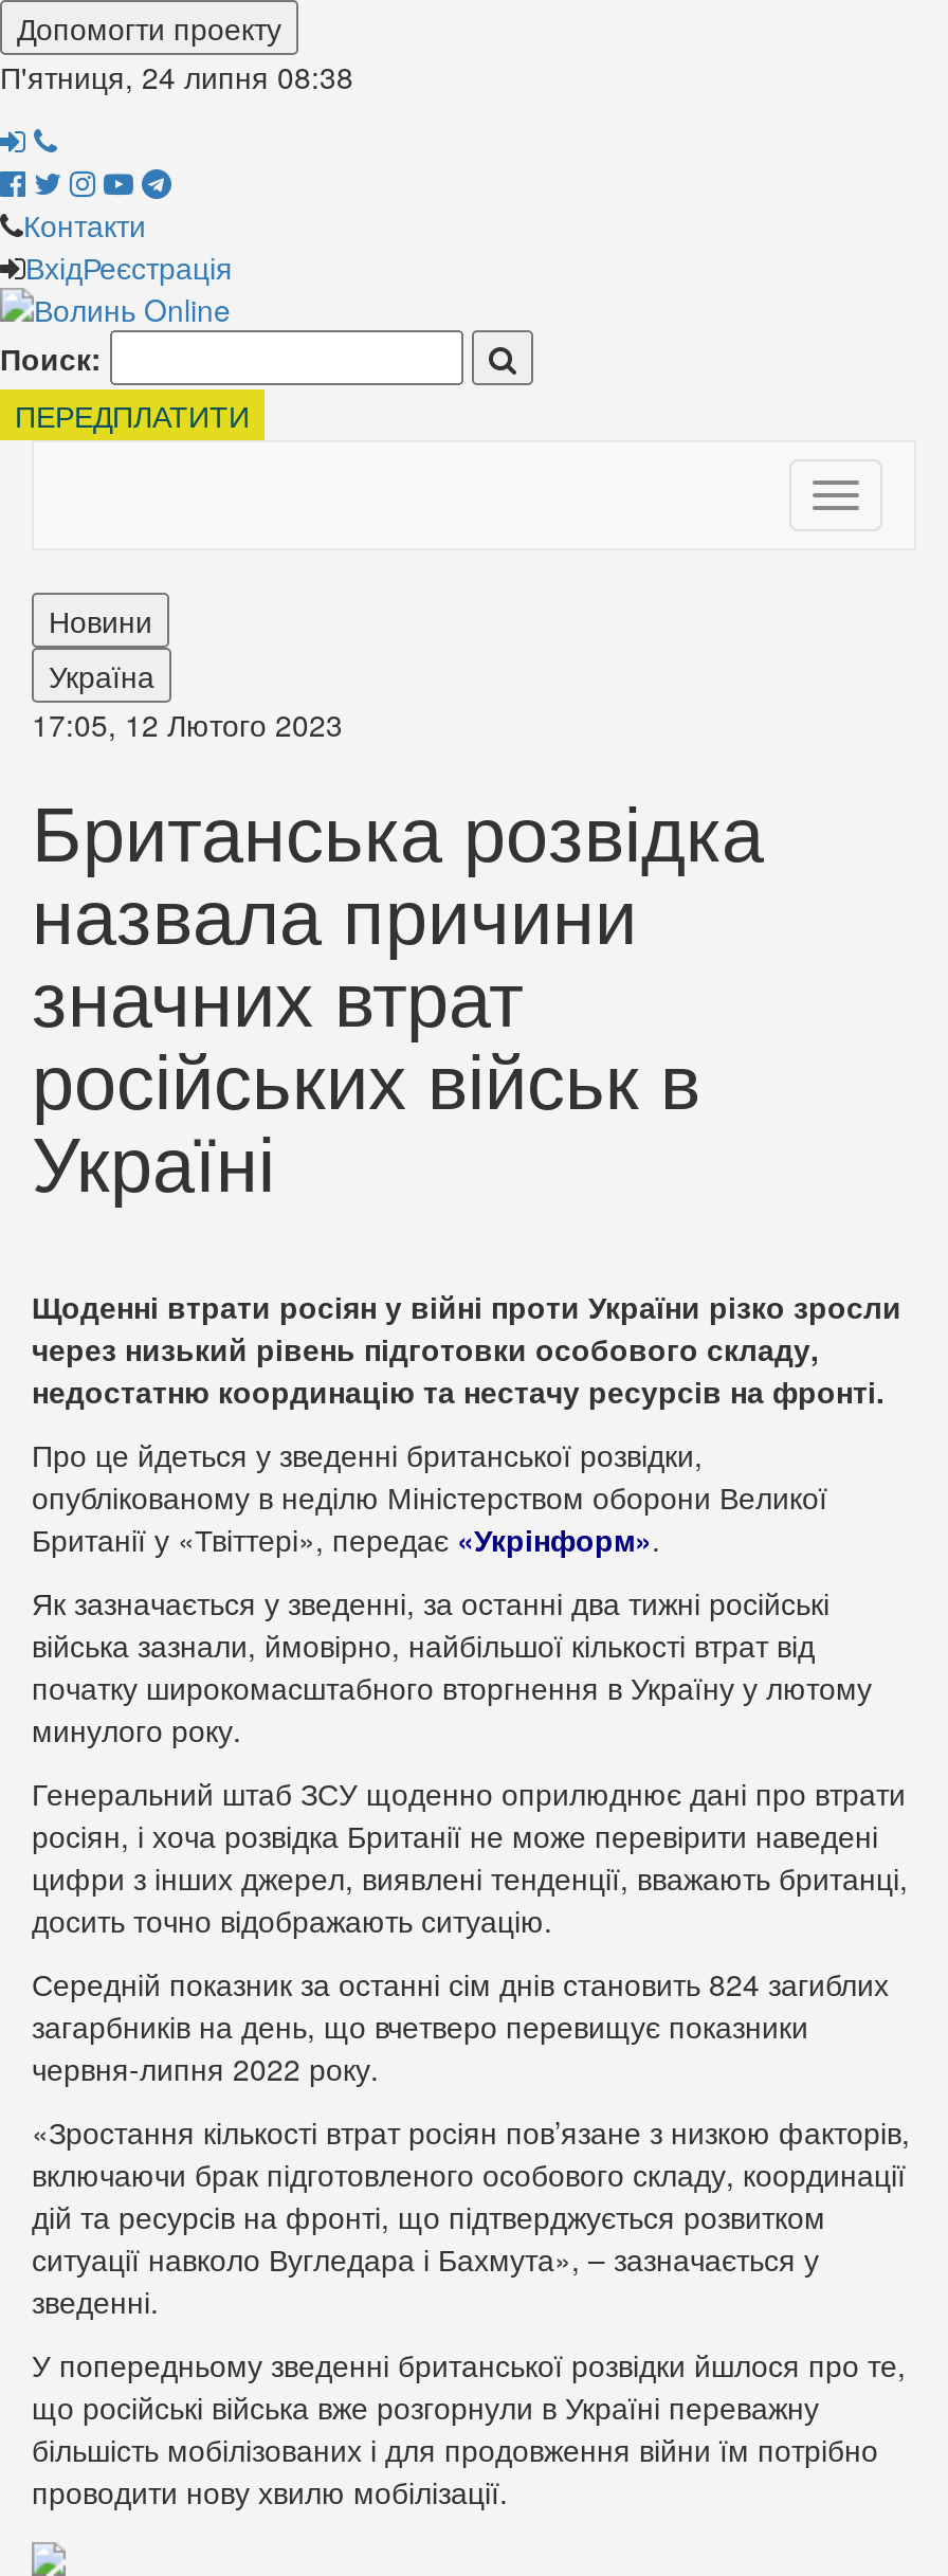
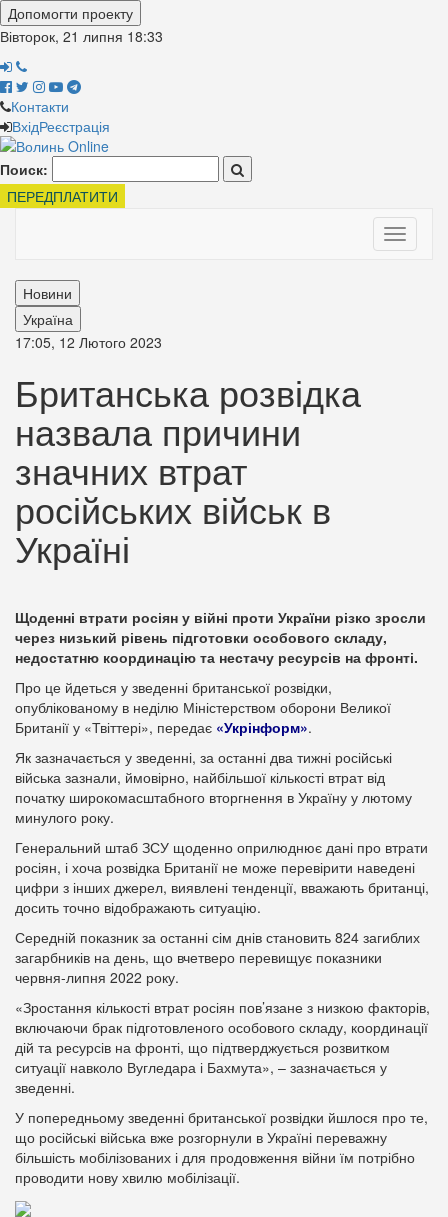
[0,55,353,97] П'ятниця, 24 липня 08:38 -> [0,26,163,46] Вівторок, 21 липня 18:33

